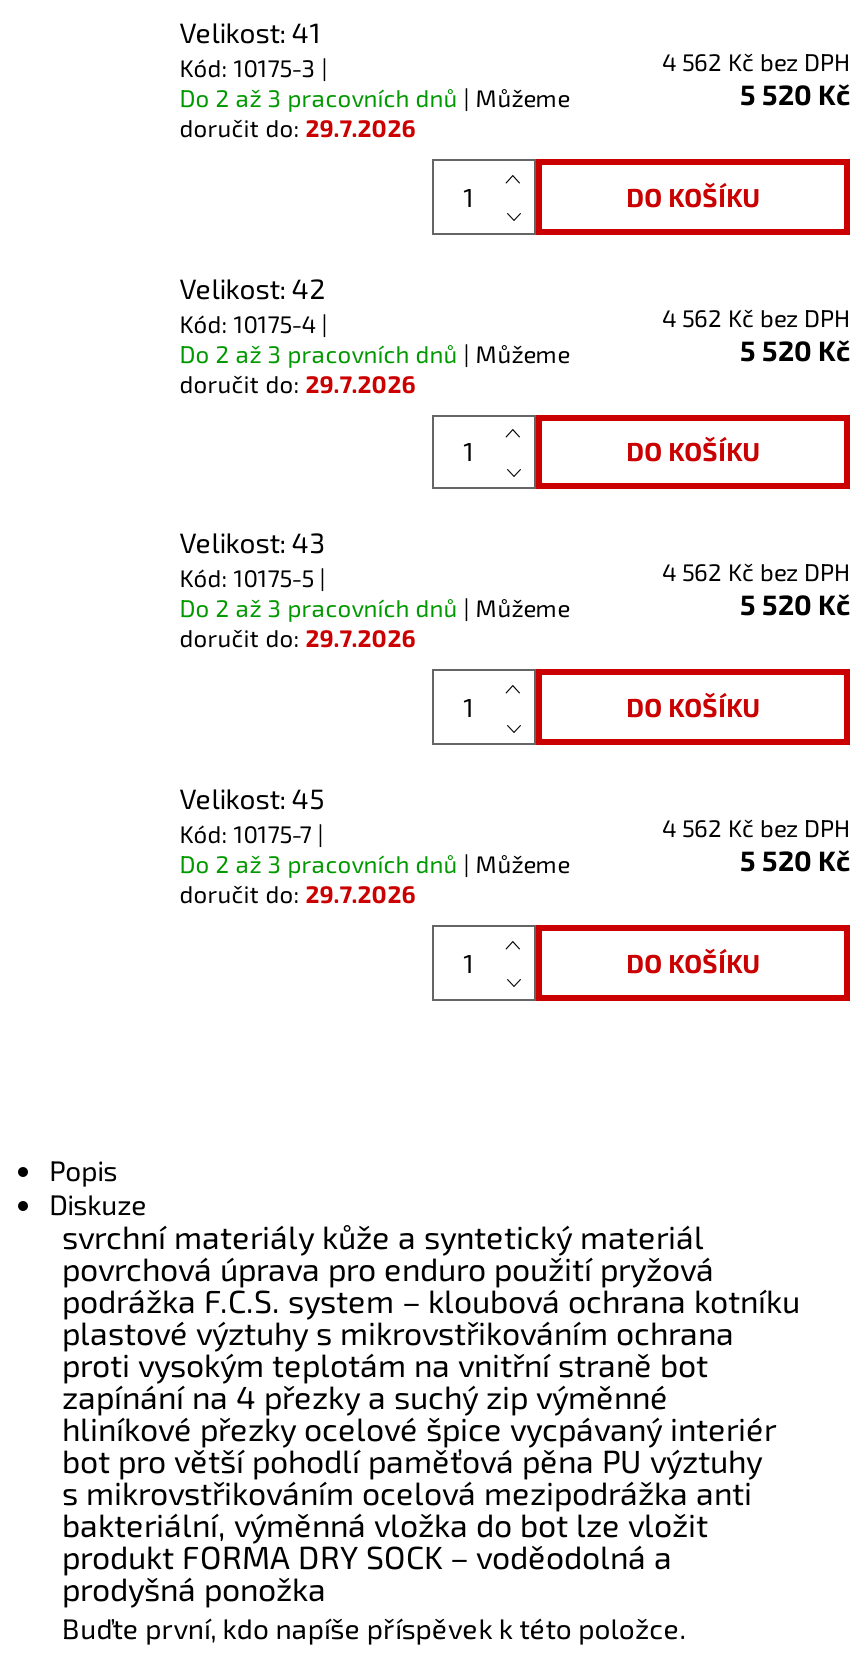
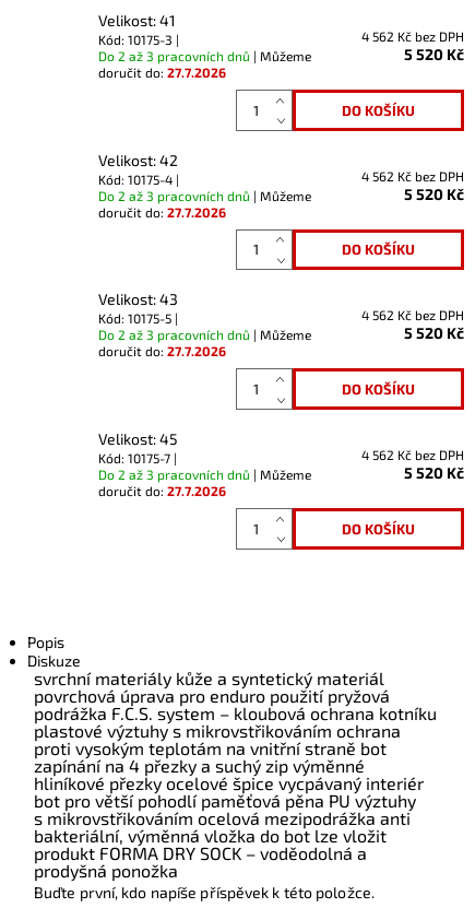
[180,113,416,141] doručit do: 29.7.2026 -> [98,64,226,80] doručit do: 27.7.2026
[180,368,416,396] doručit do: 29.7.2026 -> [98,204,226,219] doručit do: 27.7.2026
[180,623,416,651] doručit do: 29.7.2026 -> [98,343,226,359] doručit do: 27.7.2026
[180,879,416,907] doručit do: 29.7.2026 -> [98,483,226,498] doručit do: 27.7.2026

